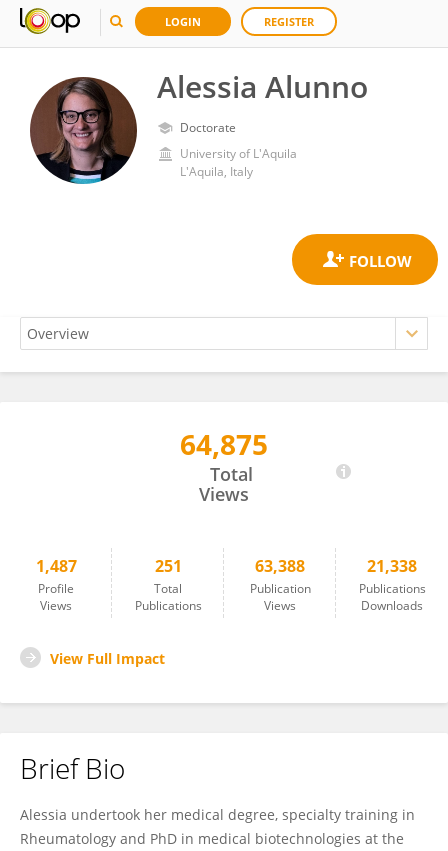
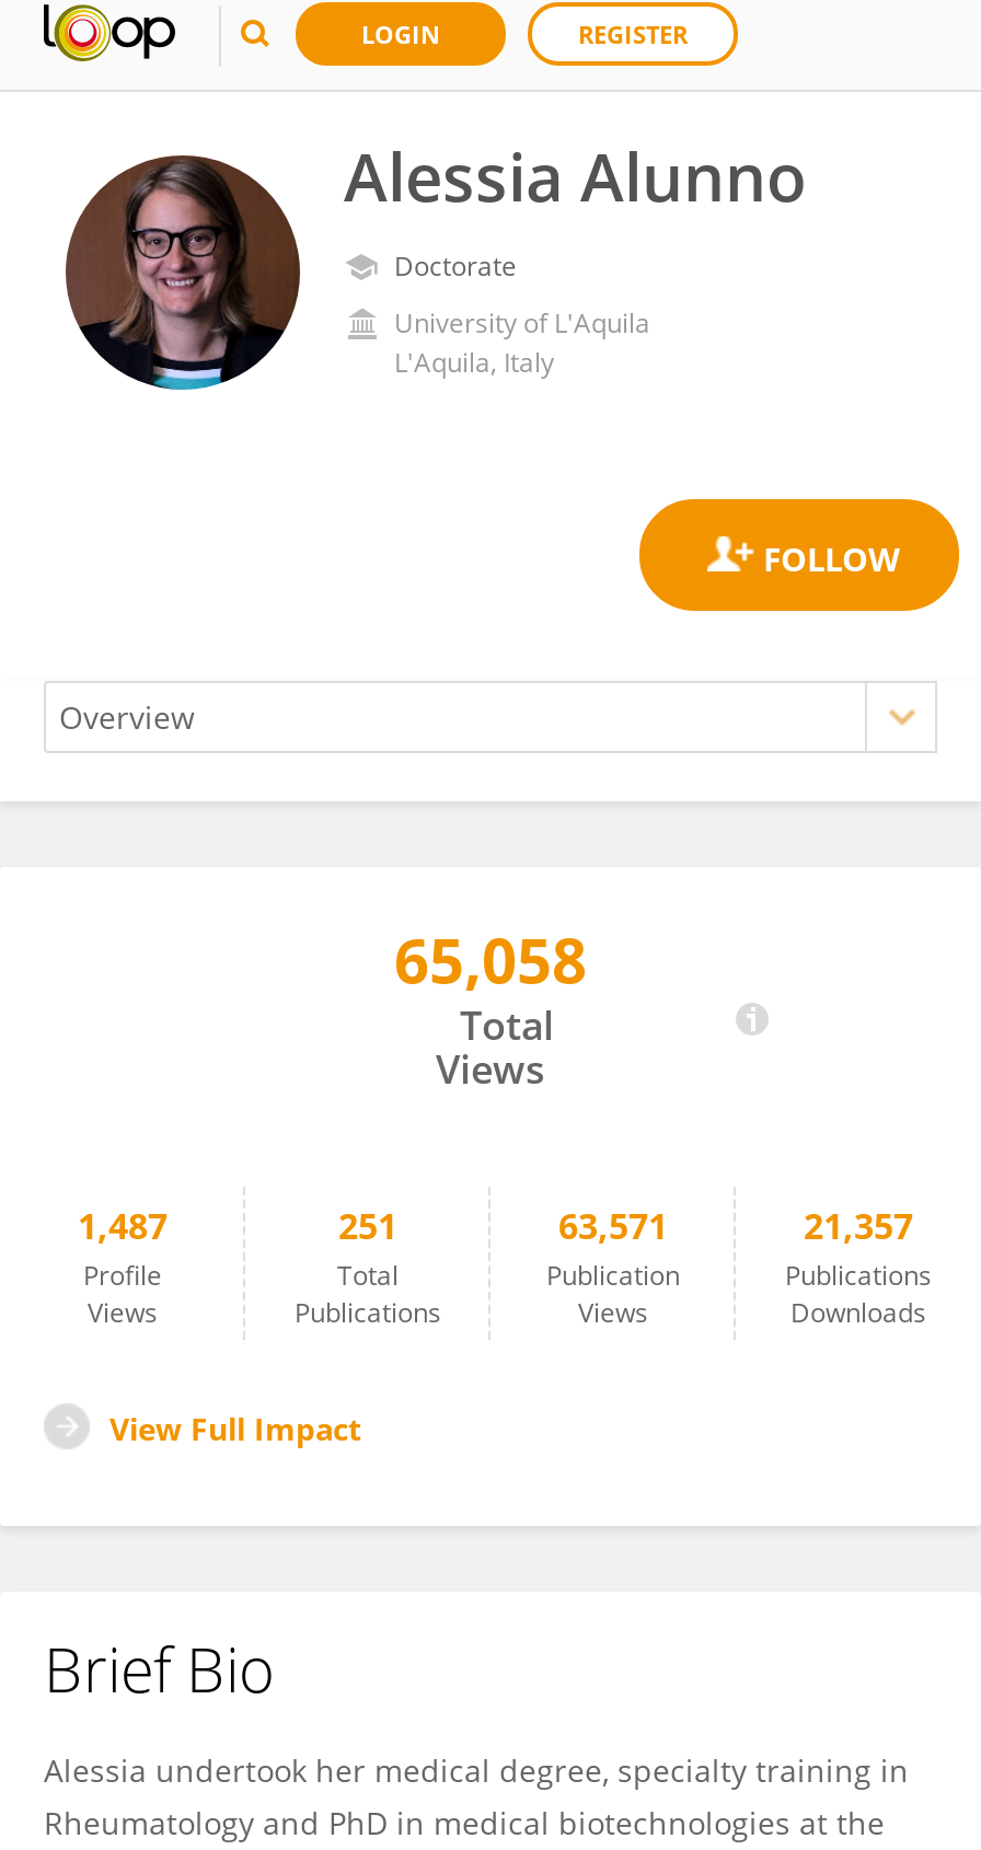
[180,425,268,463] 64,875 -> [394,917,587,1001] 65,058
[255,555,305,577] 63,388 -> [558,1202,668,1250] 63,571
[367,555,417,577] 21,338 -> [804,1202,913,1250] 21,357

